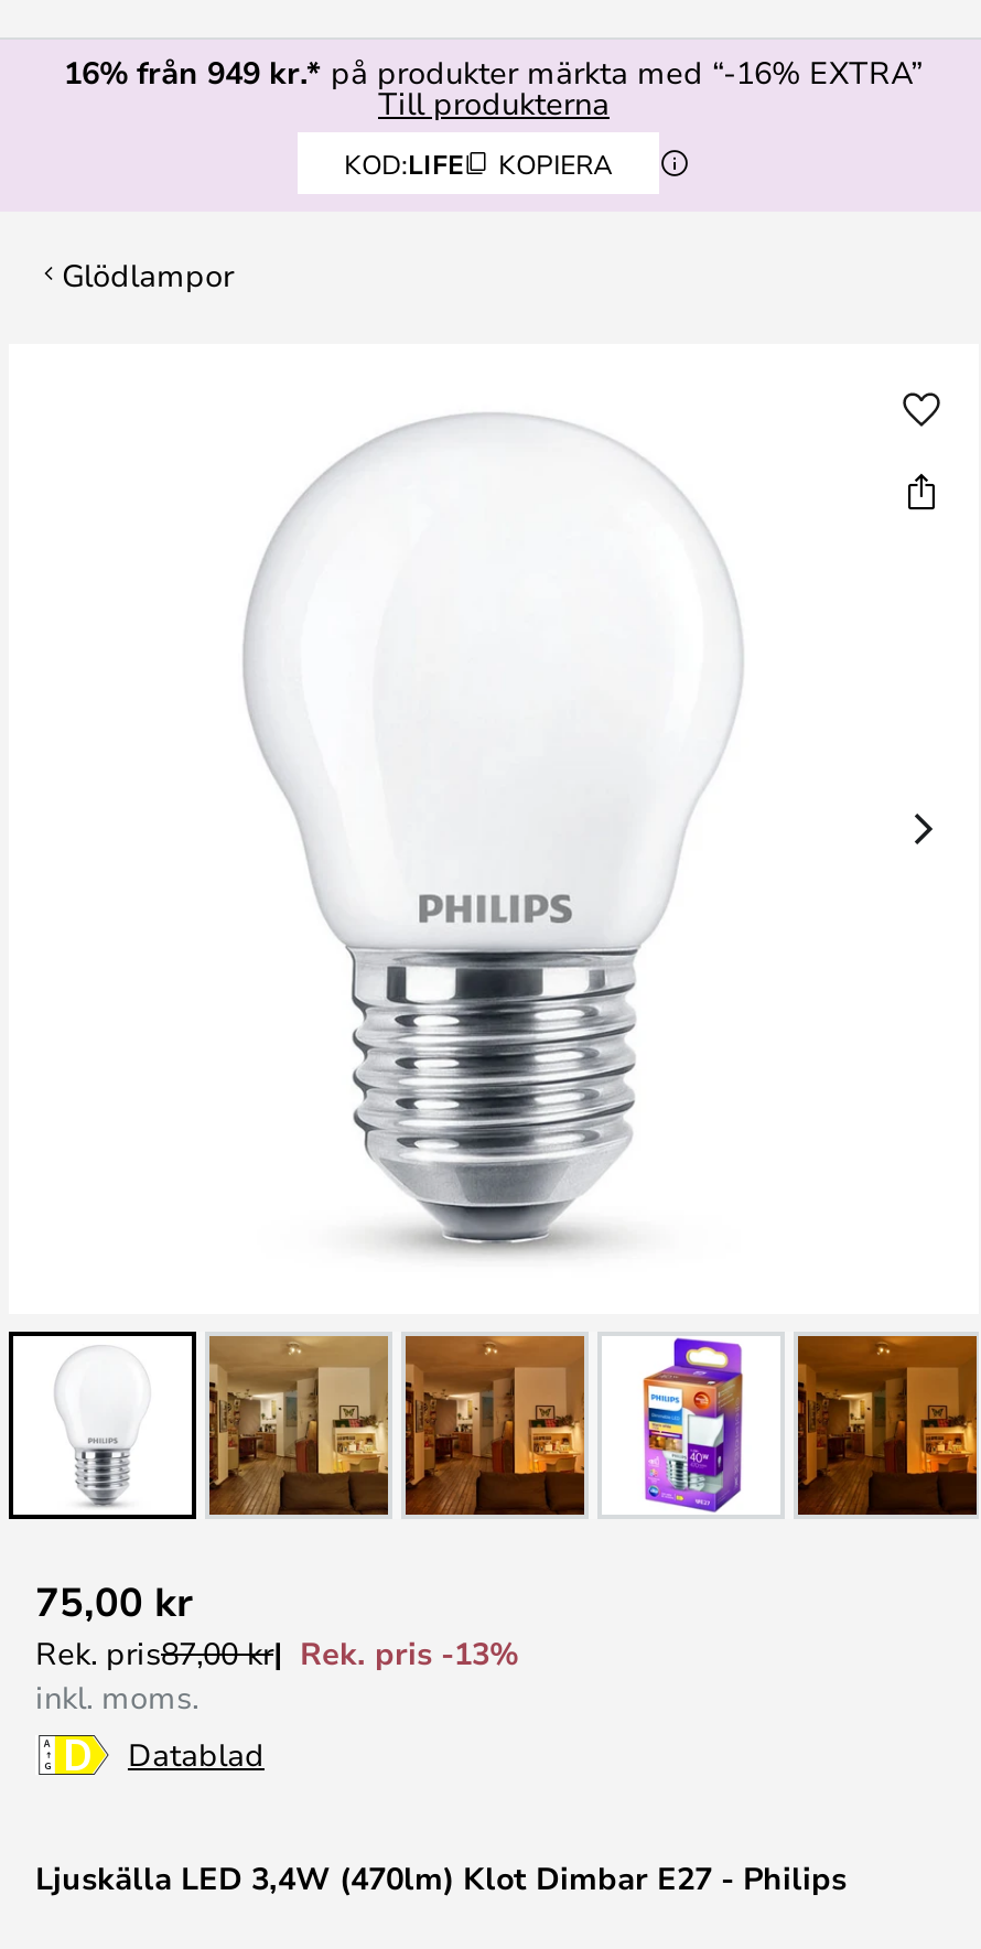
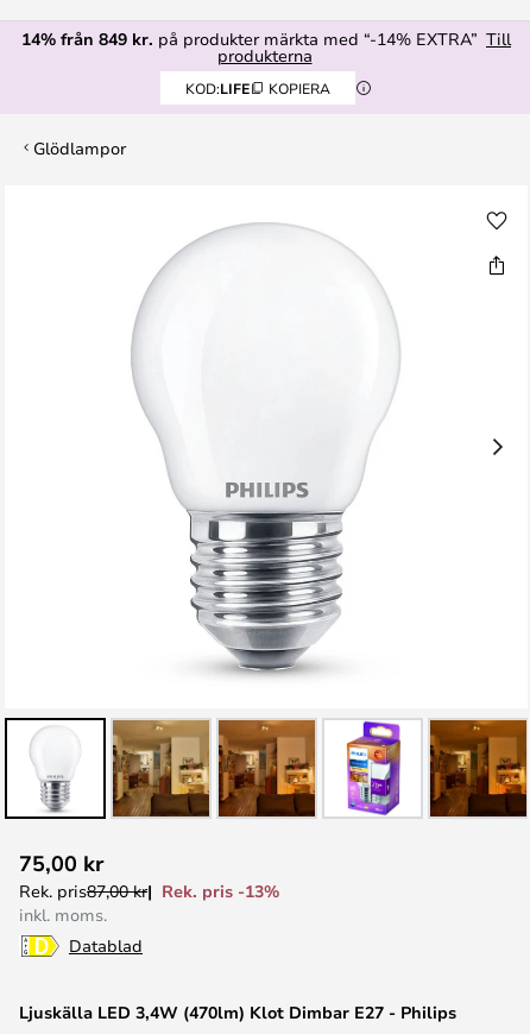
[64,51,924,123] 16% från 949 kr.* på produkter märkta med “-16% EXTRA” | Till produkterna -> [21,27,511,67] 14% från 849 kr. på produkter märkta med “-14% EXTRA” Till | produkterna

